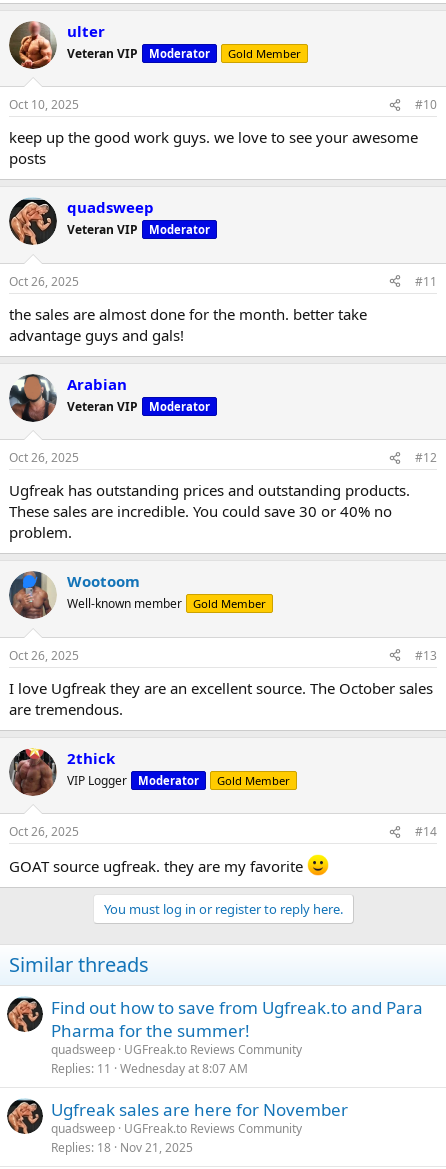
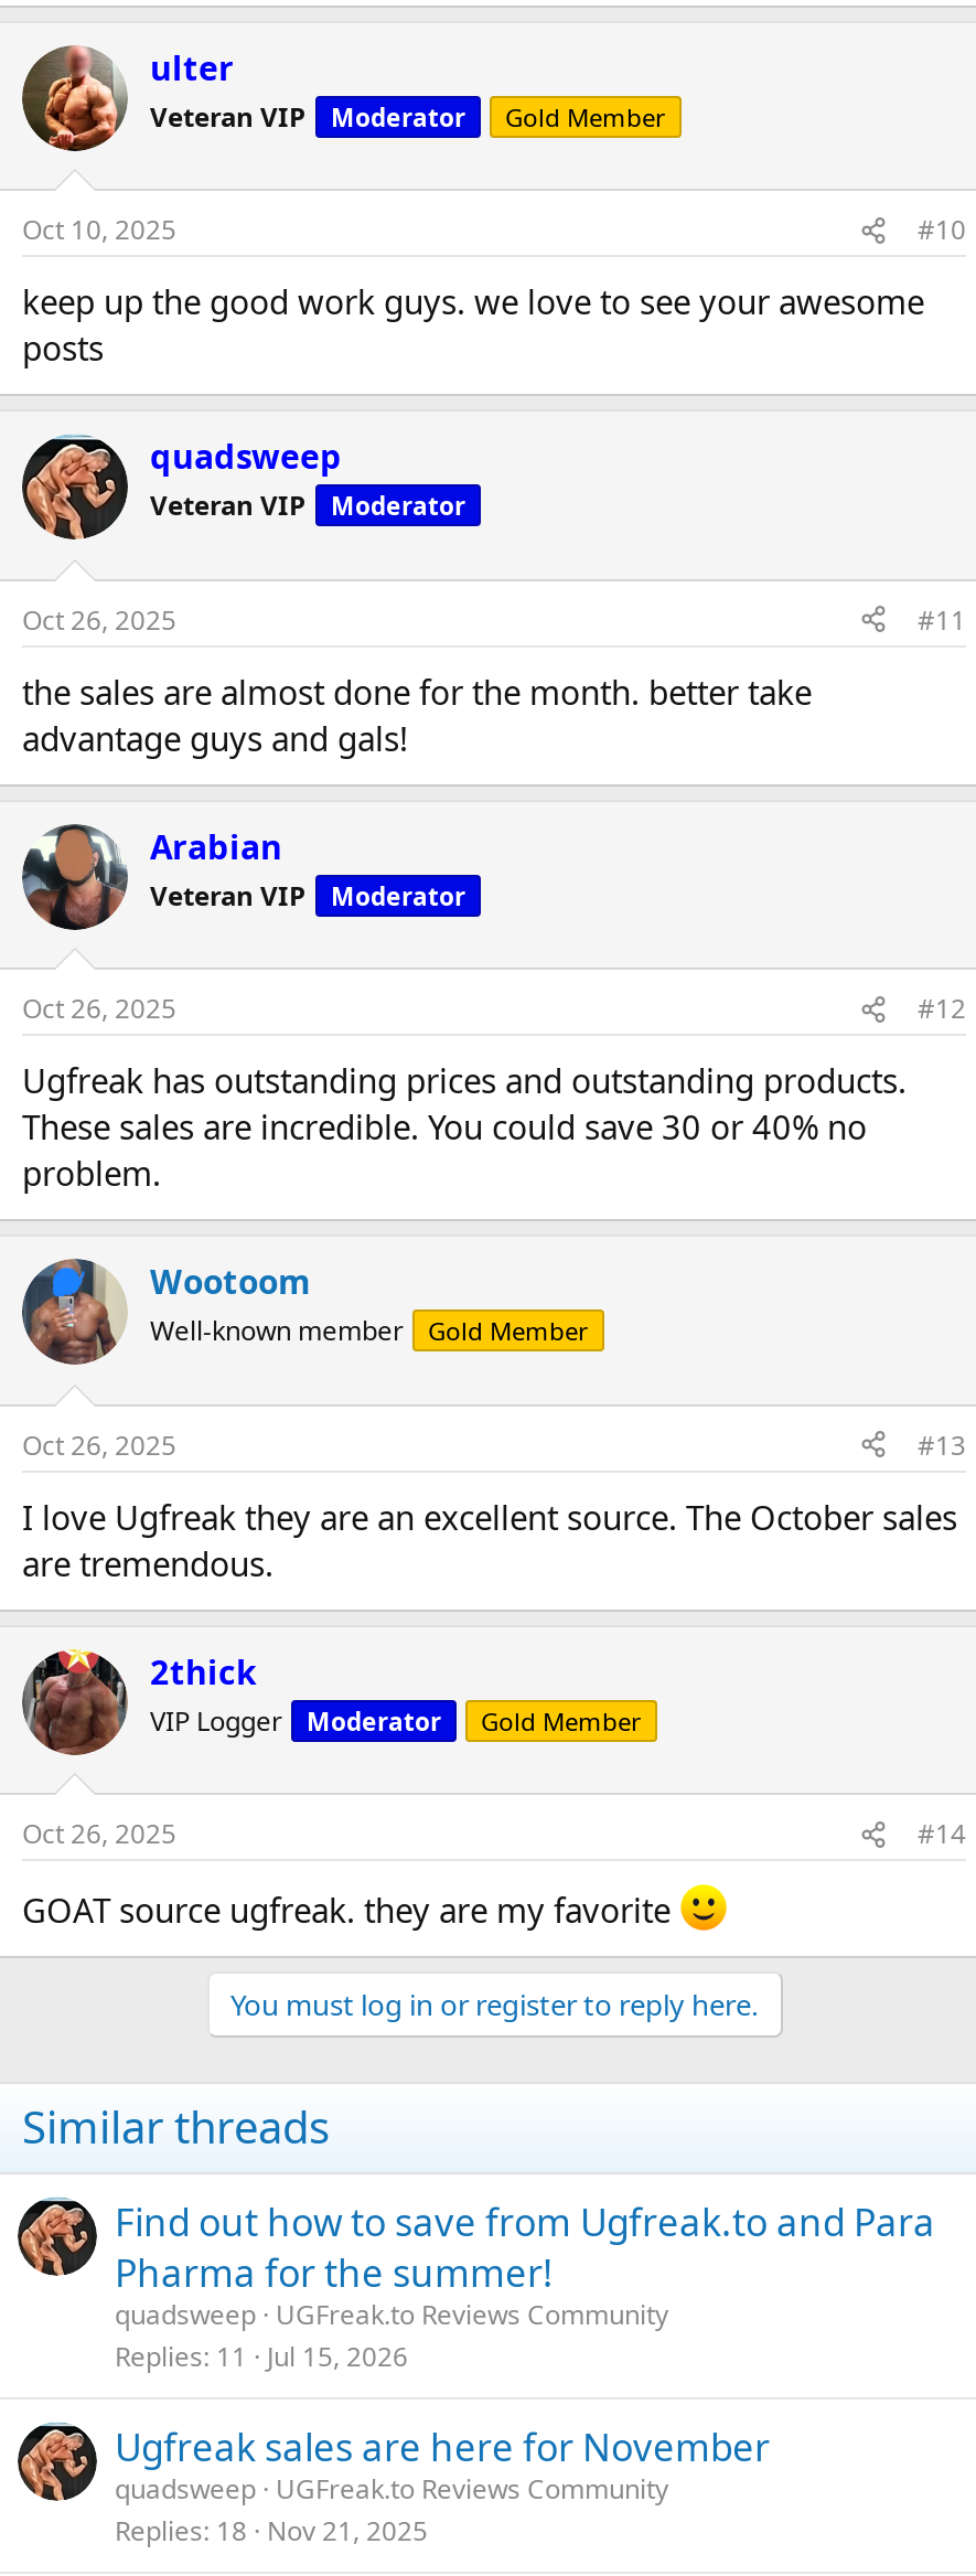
[51,1060,248,1077] Replies 11 Wednesday at 8:07 AM -> [115,2338,408,2375] Replies 11 Jul 15, 2026

